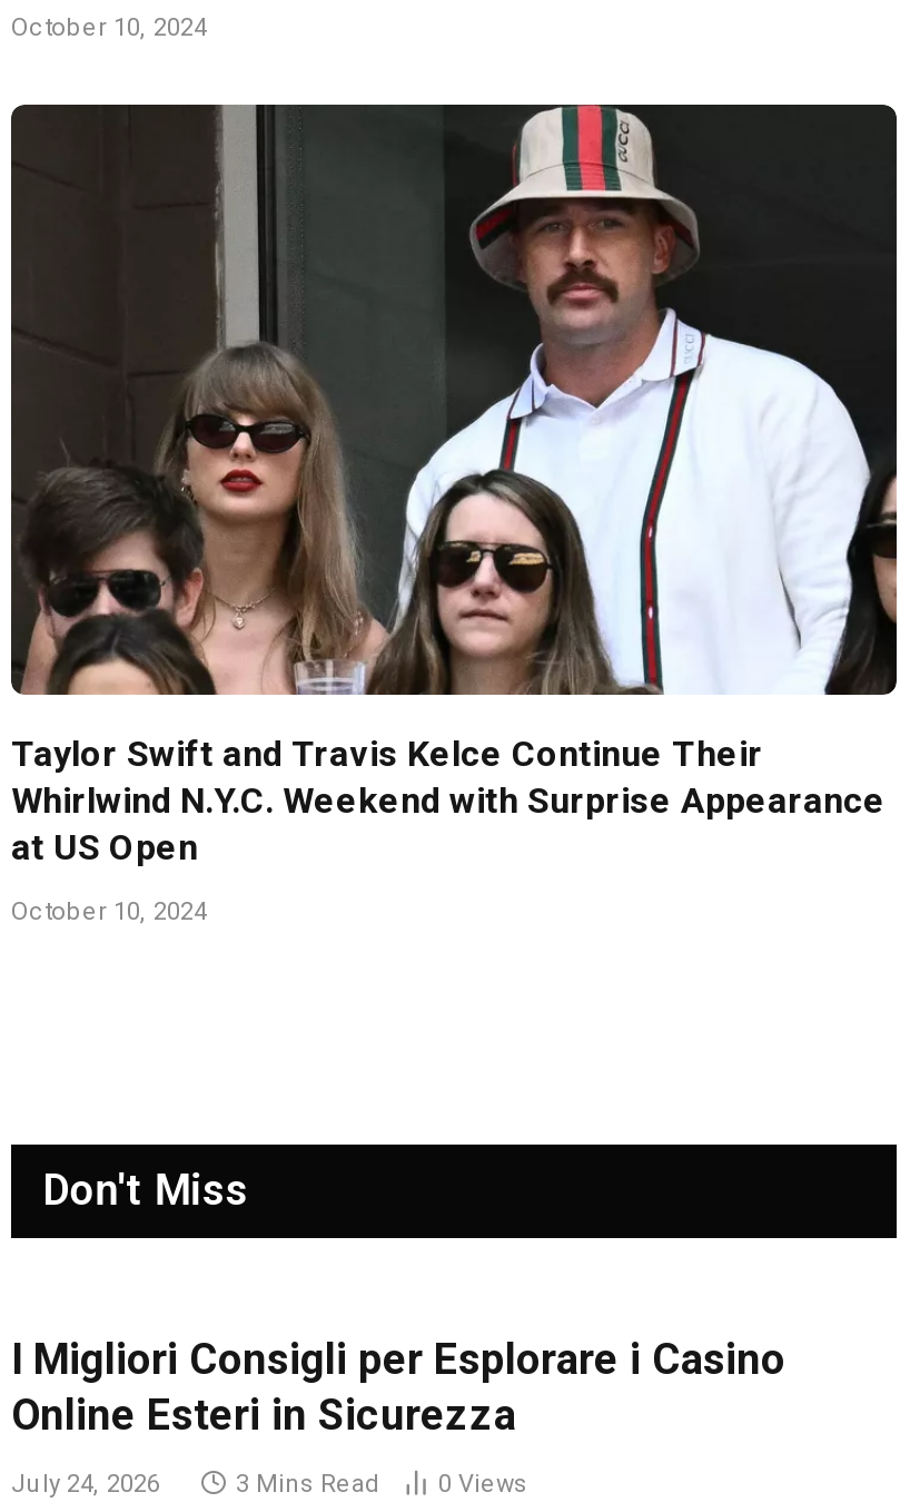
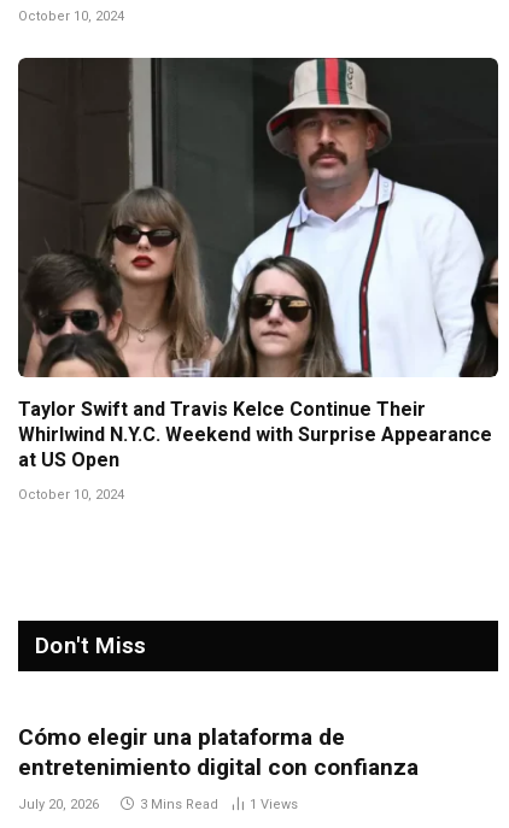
[11,1334,785,1441] I Migliori Consigli per Esplorare i Casino | Online Esteri in Sicurezza -> [18,723,419,781] Cómo elegir una plataforma de | entretenimiento digital con confianza
[11,1470,160,1499] July 24, 2026 -> [18,797,99,812] July 20, 2026
[236,1470,527,1499] 3 Mins Read 0 Views -> [140,797,298,812] 3 Mins Read 1 Views

